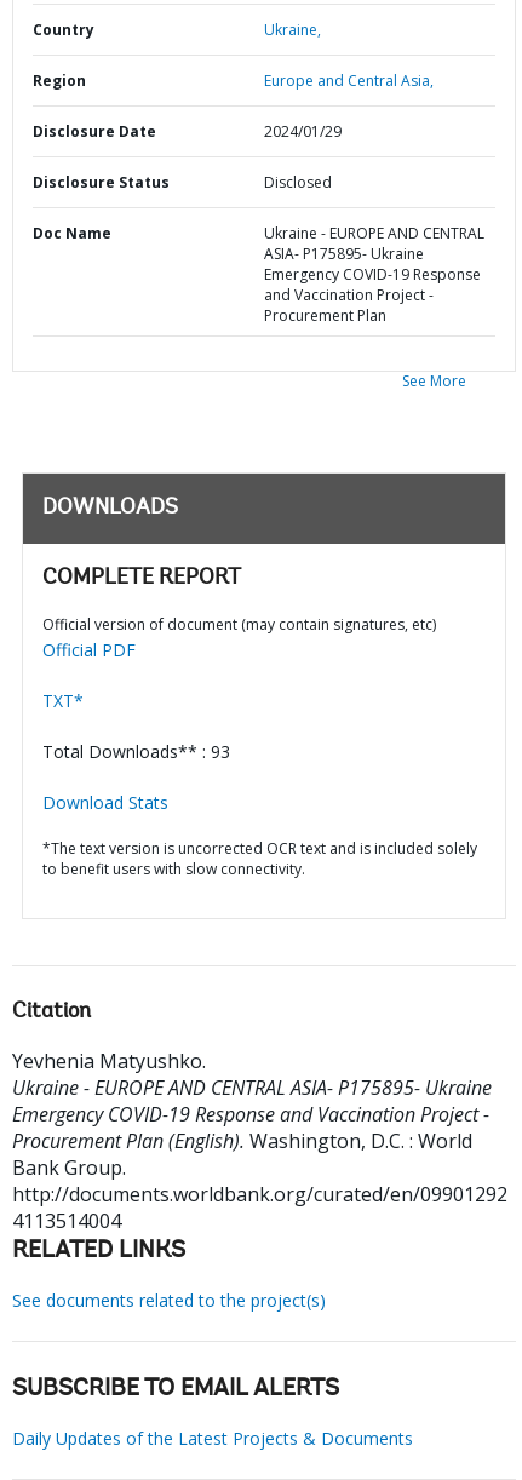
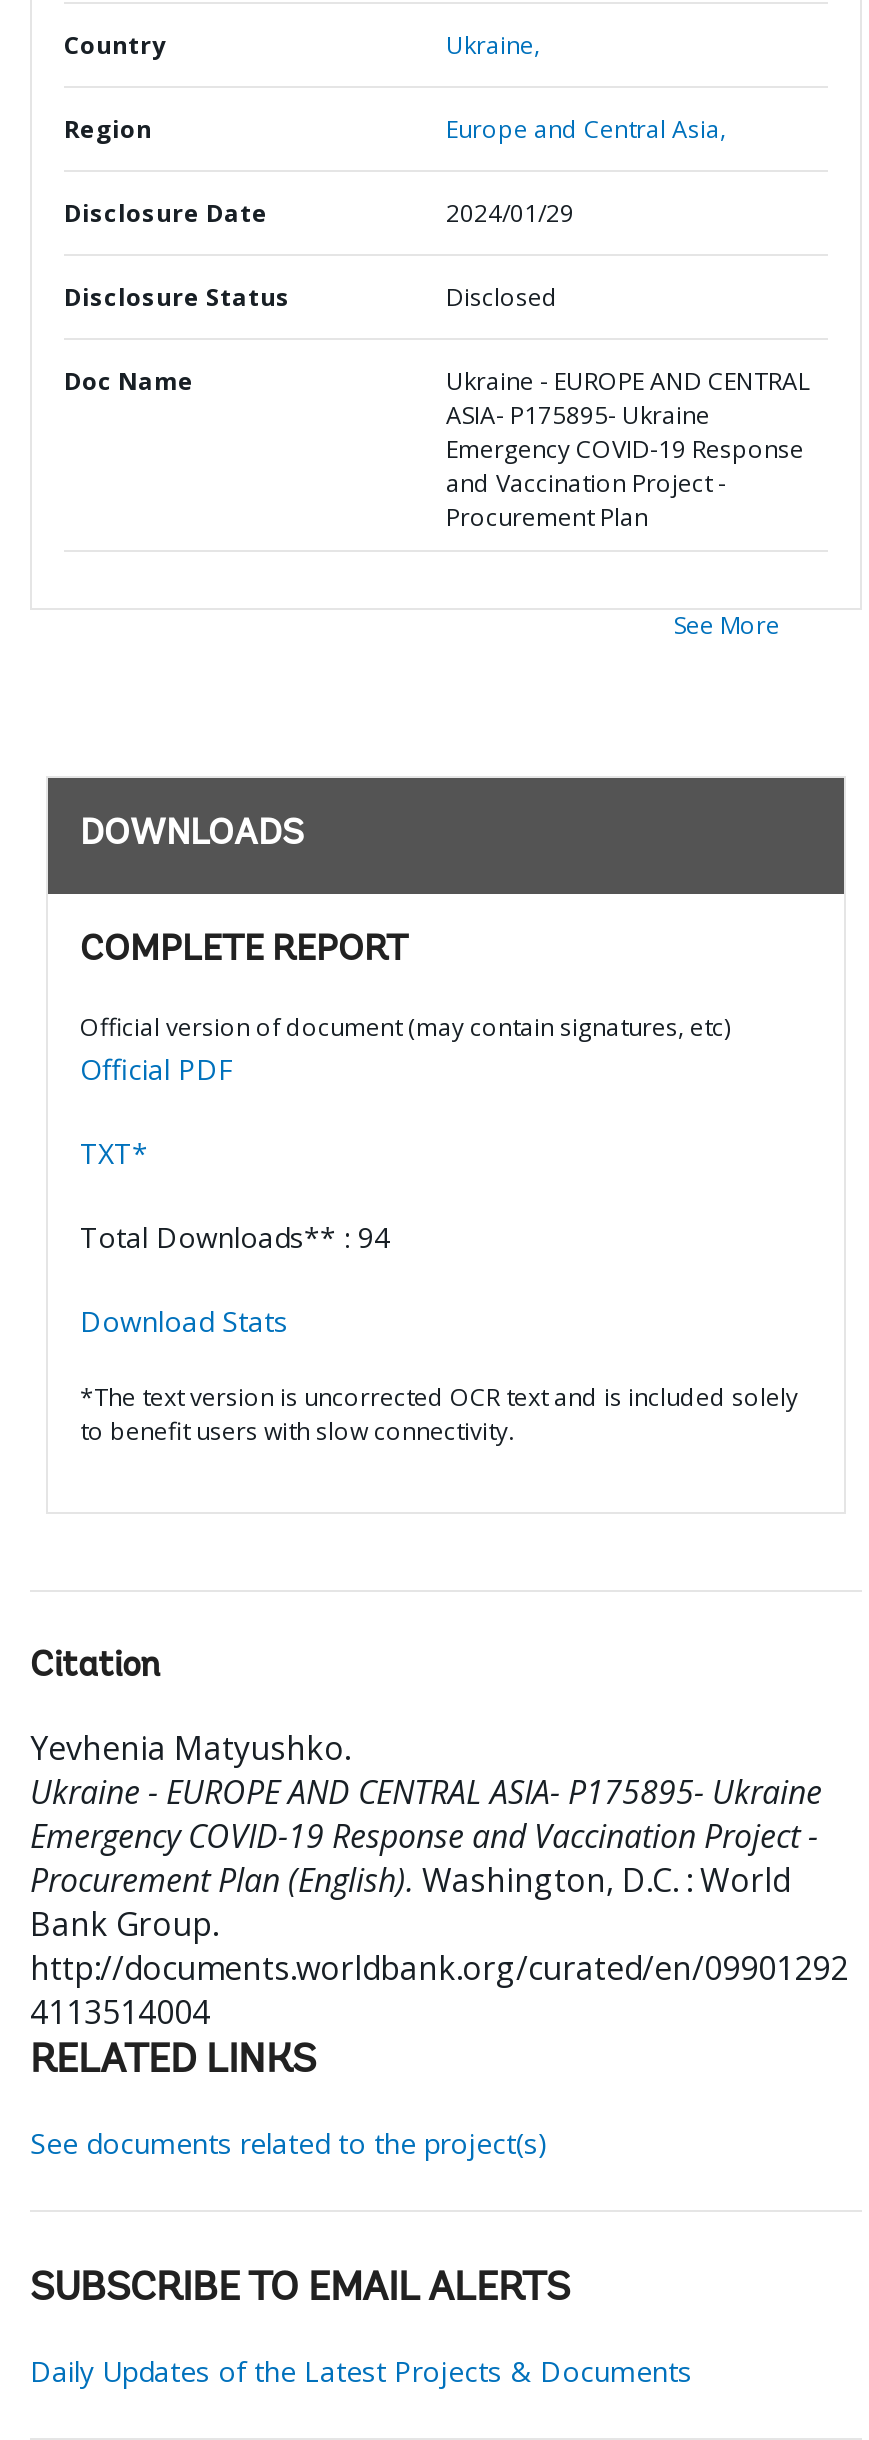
[42,740,230,763] Total Downloads** : 93 -> [80,1218,390,1256] Total Downloads** : 94

